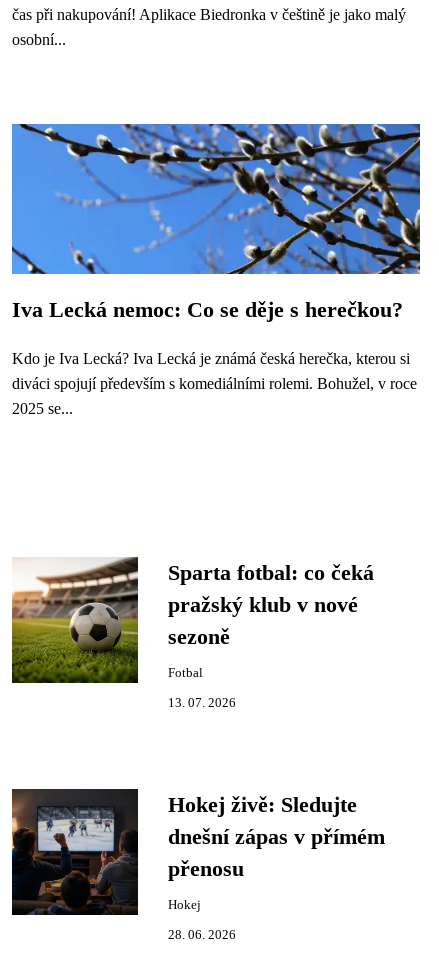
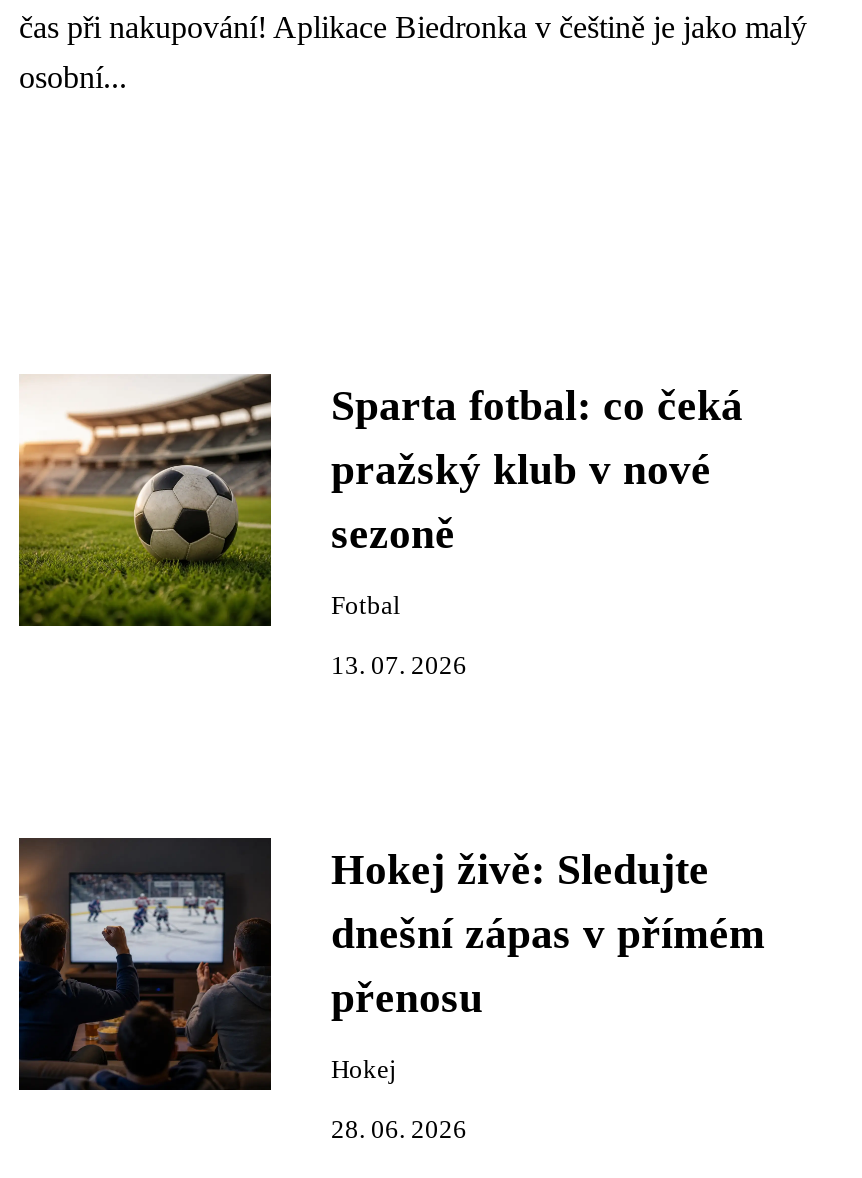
[11,123,421,417] [image] | Iva Lecká nemoc: Co se děje s herečkou? | Kdo je Iva Lecká? Iva Lecká je známá česká herečka, kterou si | diváci spojují především s komediálními rolemi. Bohužel, v roce | 2025 se... -> none

